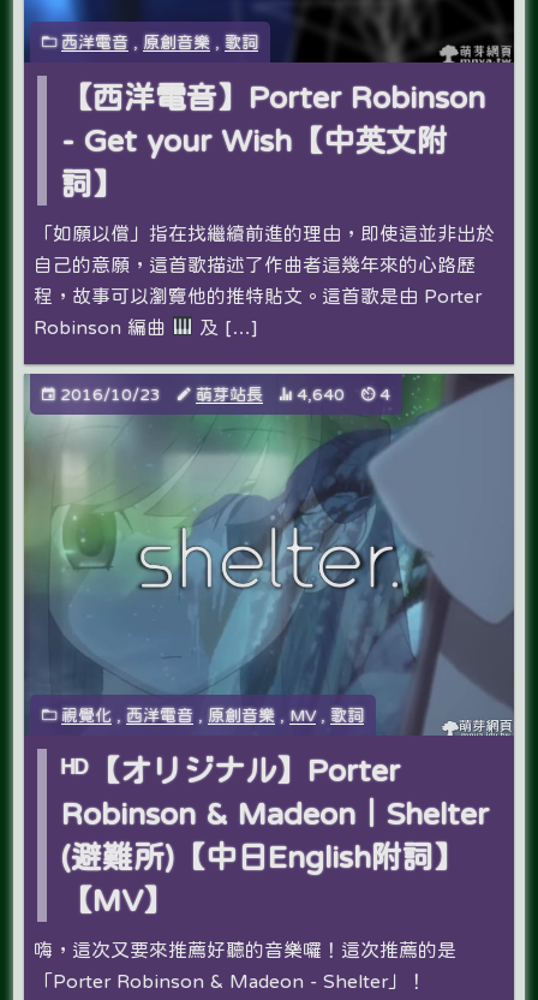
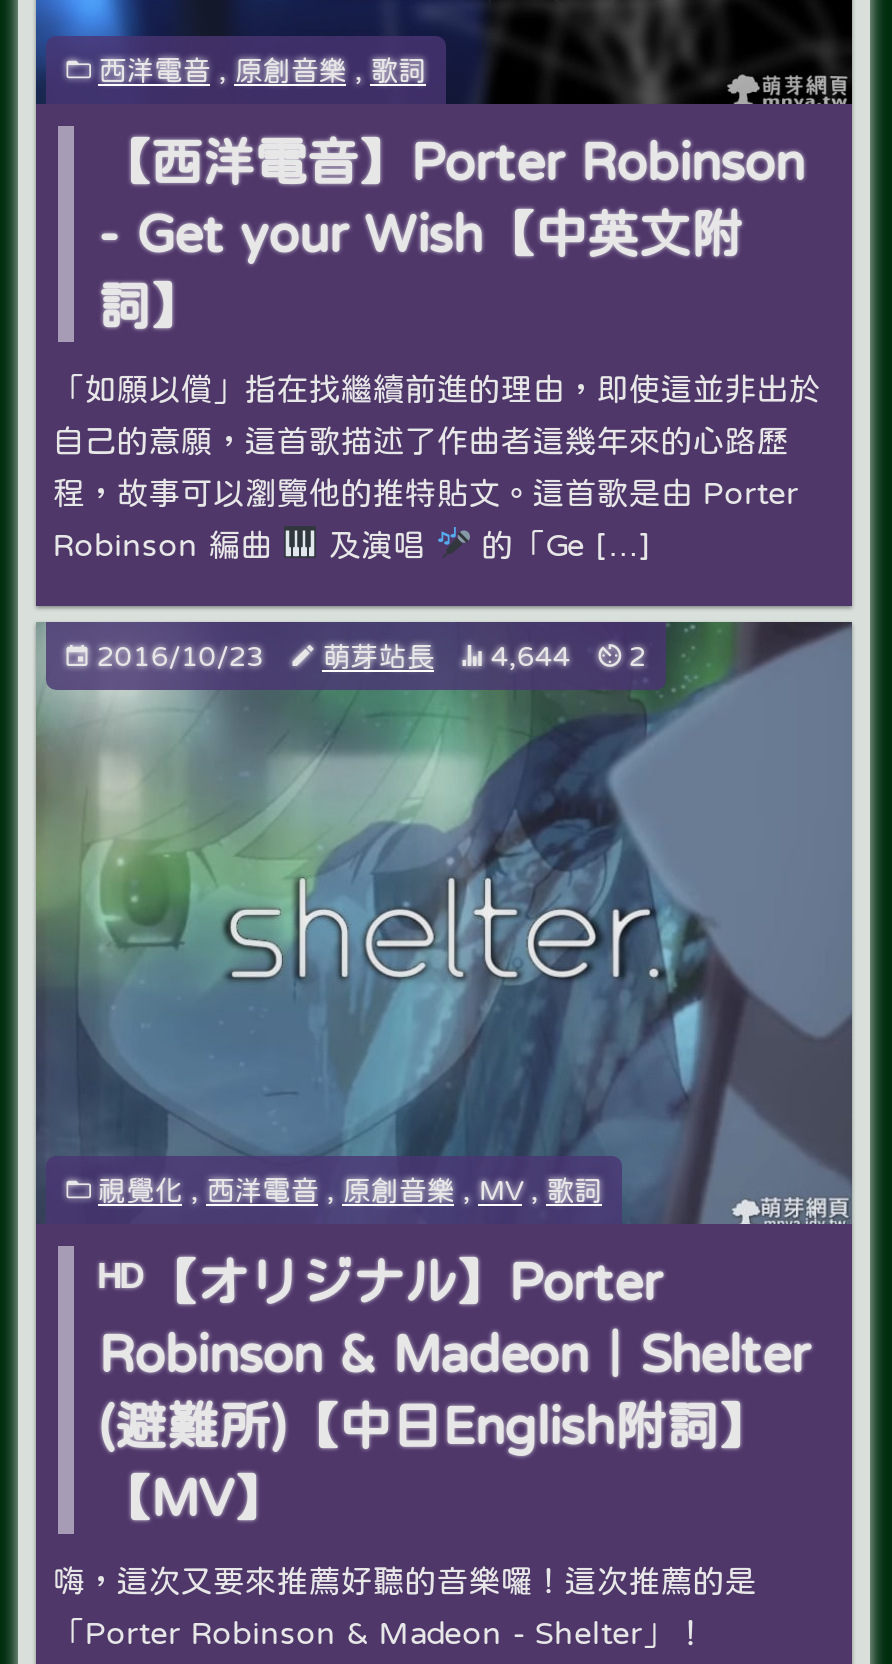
[194,317,257,336] 及 […] -> [319,528,649,560] 及演唱 | 的「Ge […]
[292,386,345,402] 4,640 -> [482,642,570,670] 4,644
[375,386,391,402] 4 -> [620,642,646,670] 2

